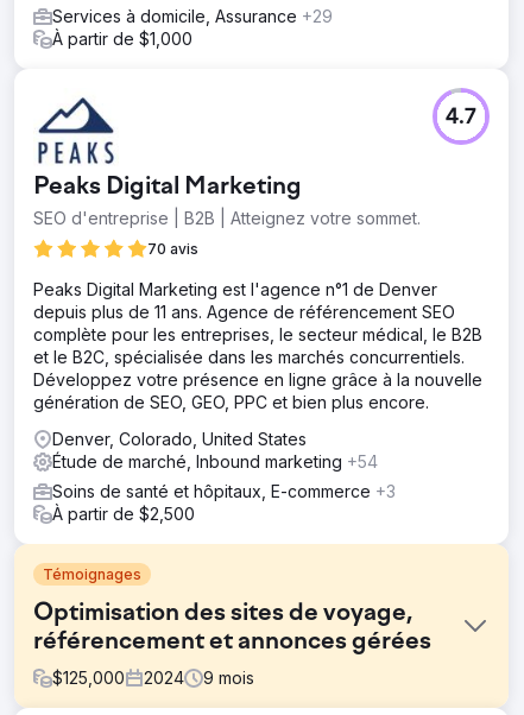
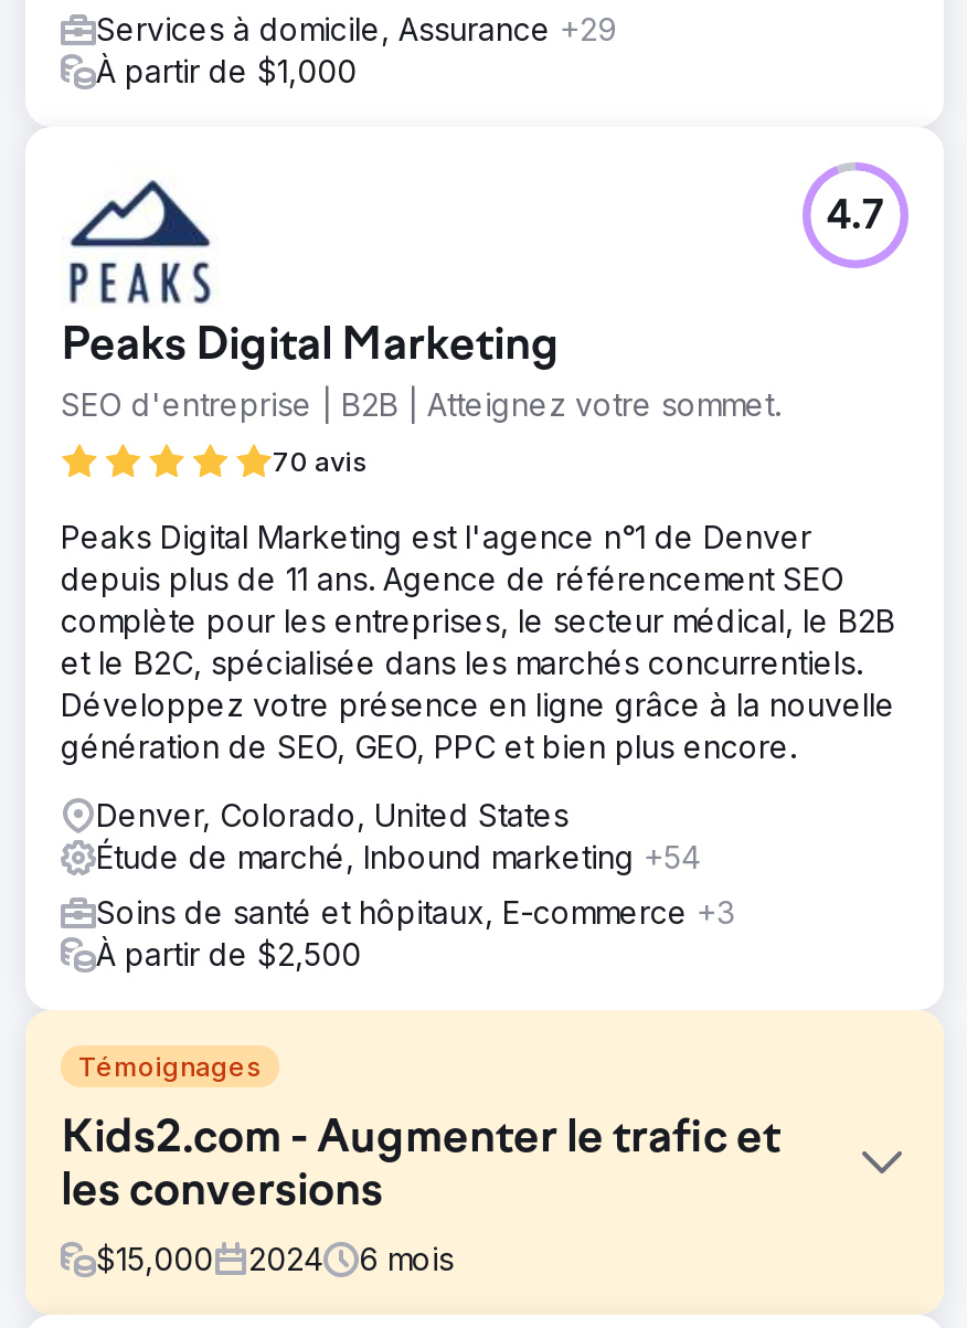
[33,601,431,656] Optimisation des sites de voyage, | référencement et annonces gérées -> [61,1116,780,1218] Kids2.com - Augmenter le trafic et | les conversions
[52,667,125,688] $125,000 -> [96,1240,213,1277] $15,000
[203,667,254,688] 9 mois -> [359,1240,454,1277] 6 mois

